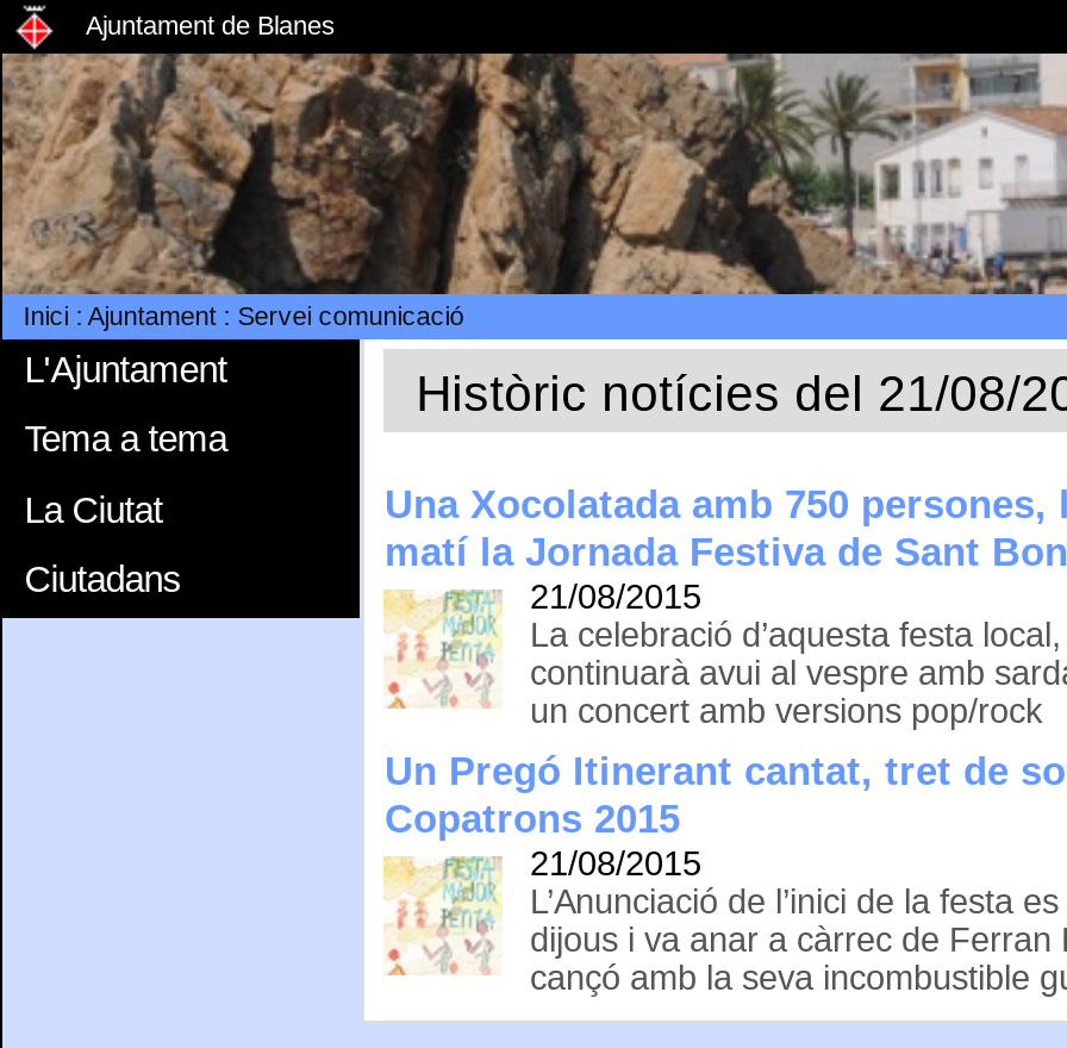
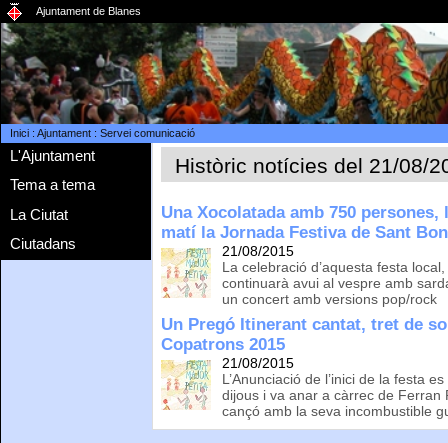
[7,51,1060,297] [image] -> [3,22,445,125] [image]

